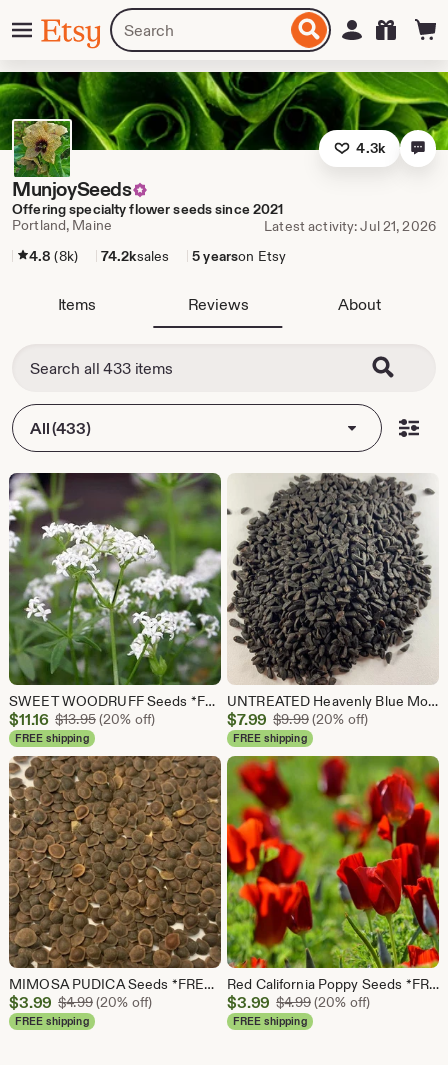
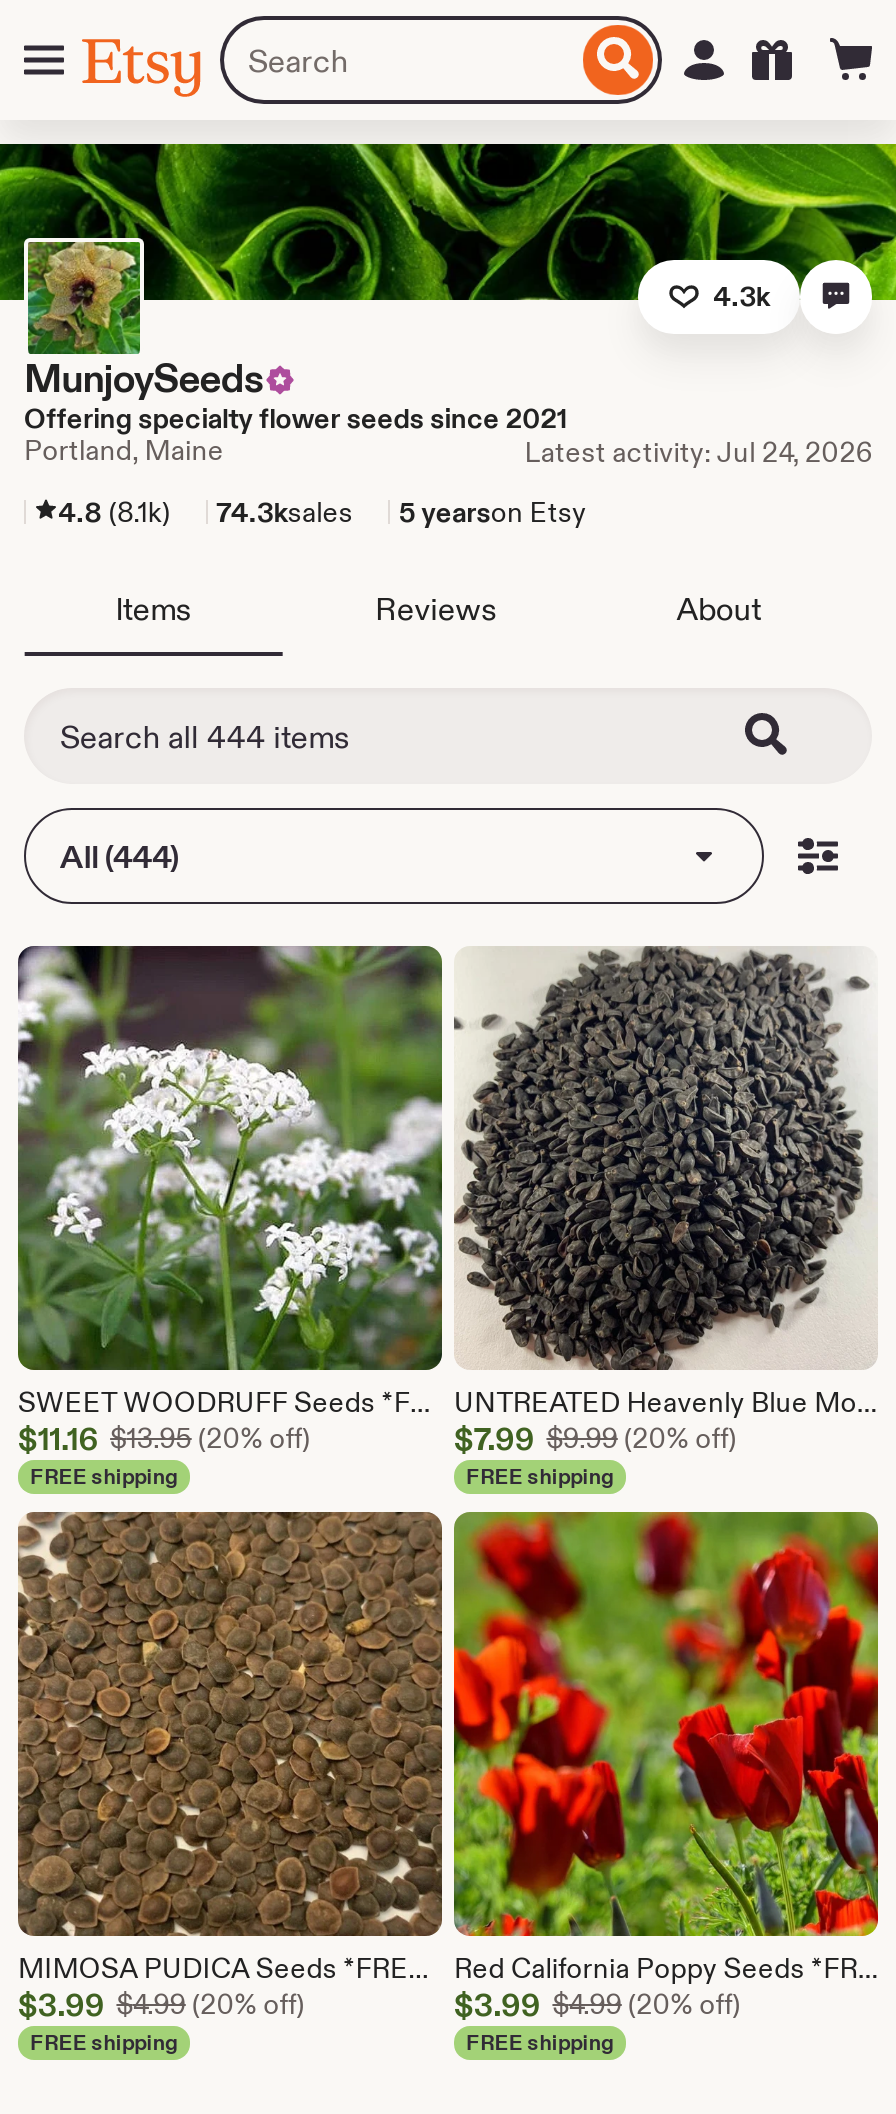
[264,217,436,235] Latest activity: Jul 21, 2026 -> [524,434,872,470] Latest activity: Jul 24, 2026
[29,247,169,265] 4.8 (8k) | 74.2ksales -> [58,494,353,530] 4.8 (8.1k) | 74.3ksales
[30,418,90,438] All (433) -> [60,836,179,876] All (444)

